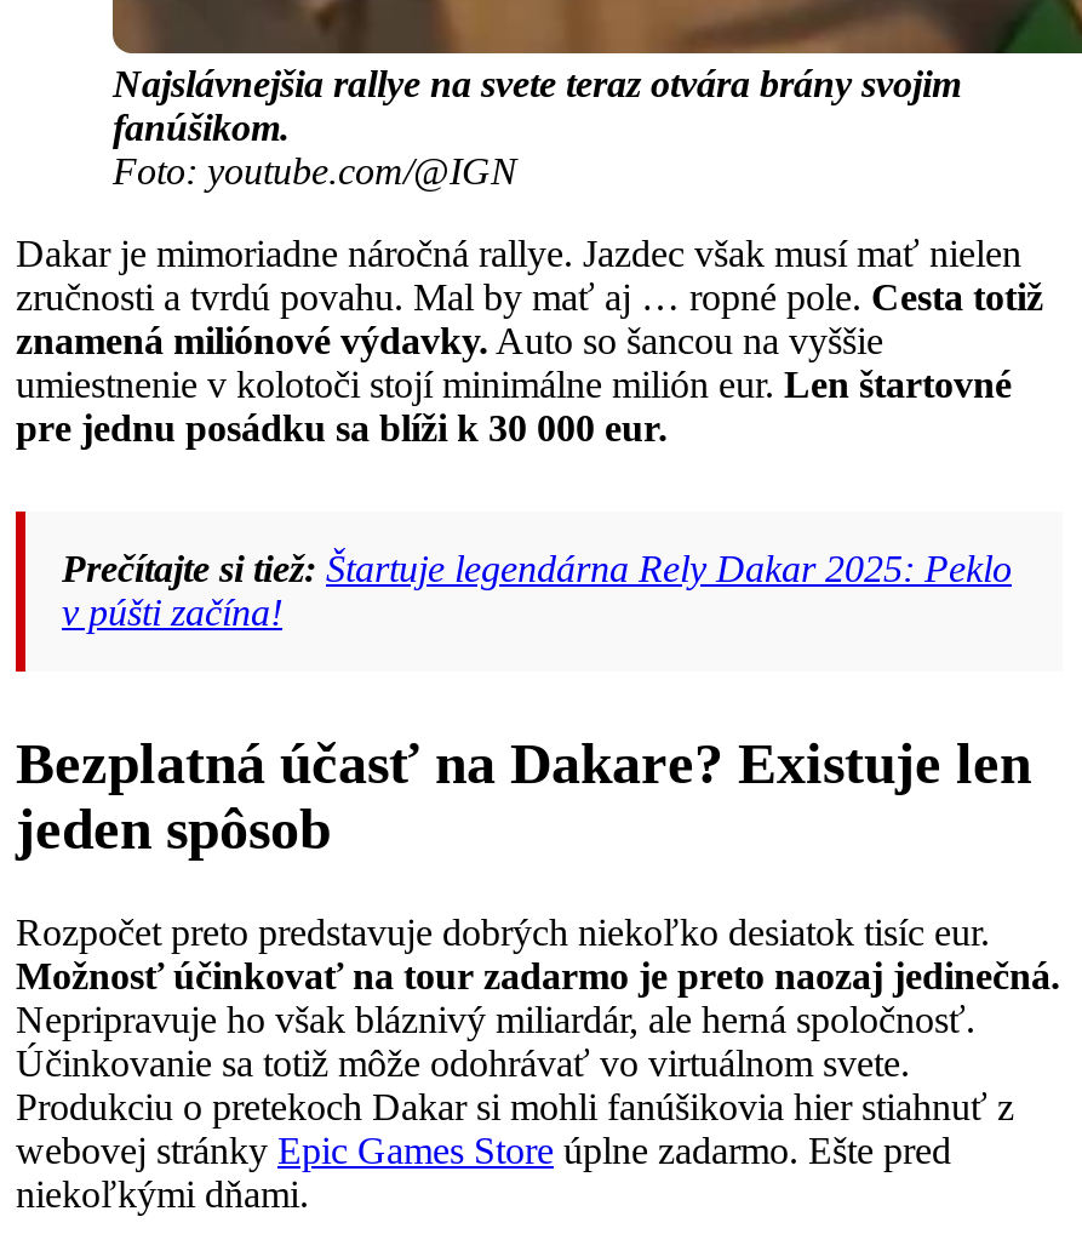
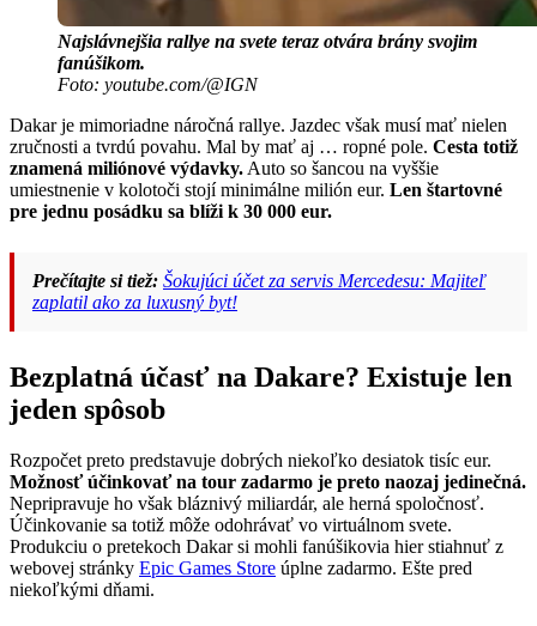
[62,548,1012,633] Prečítajte si tiež: Štartuje legendárna Rely Dakar 2025: Peklo | v púšti začína! -> [32,270,485,312] Prečítajte si tiež: Šokujúci účet za servis Mercedesu: Majiteľ | zaplatil ako za luxusný byt!

